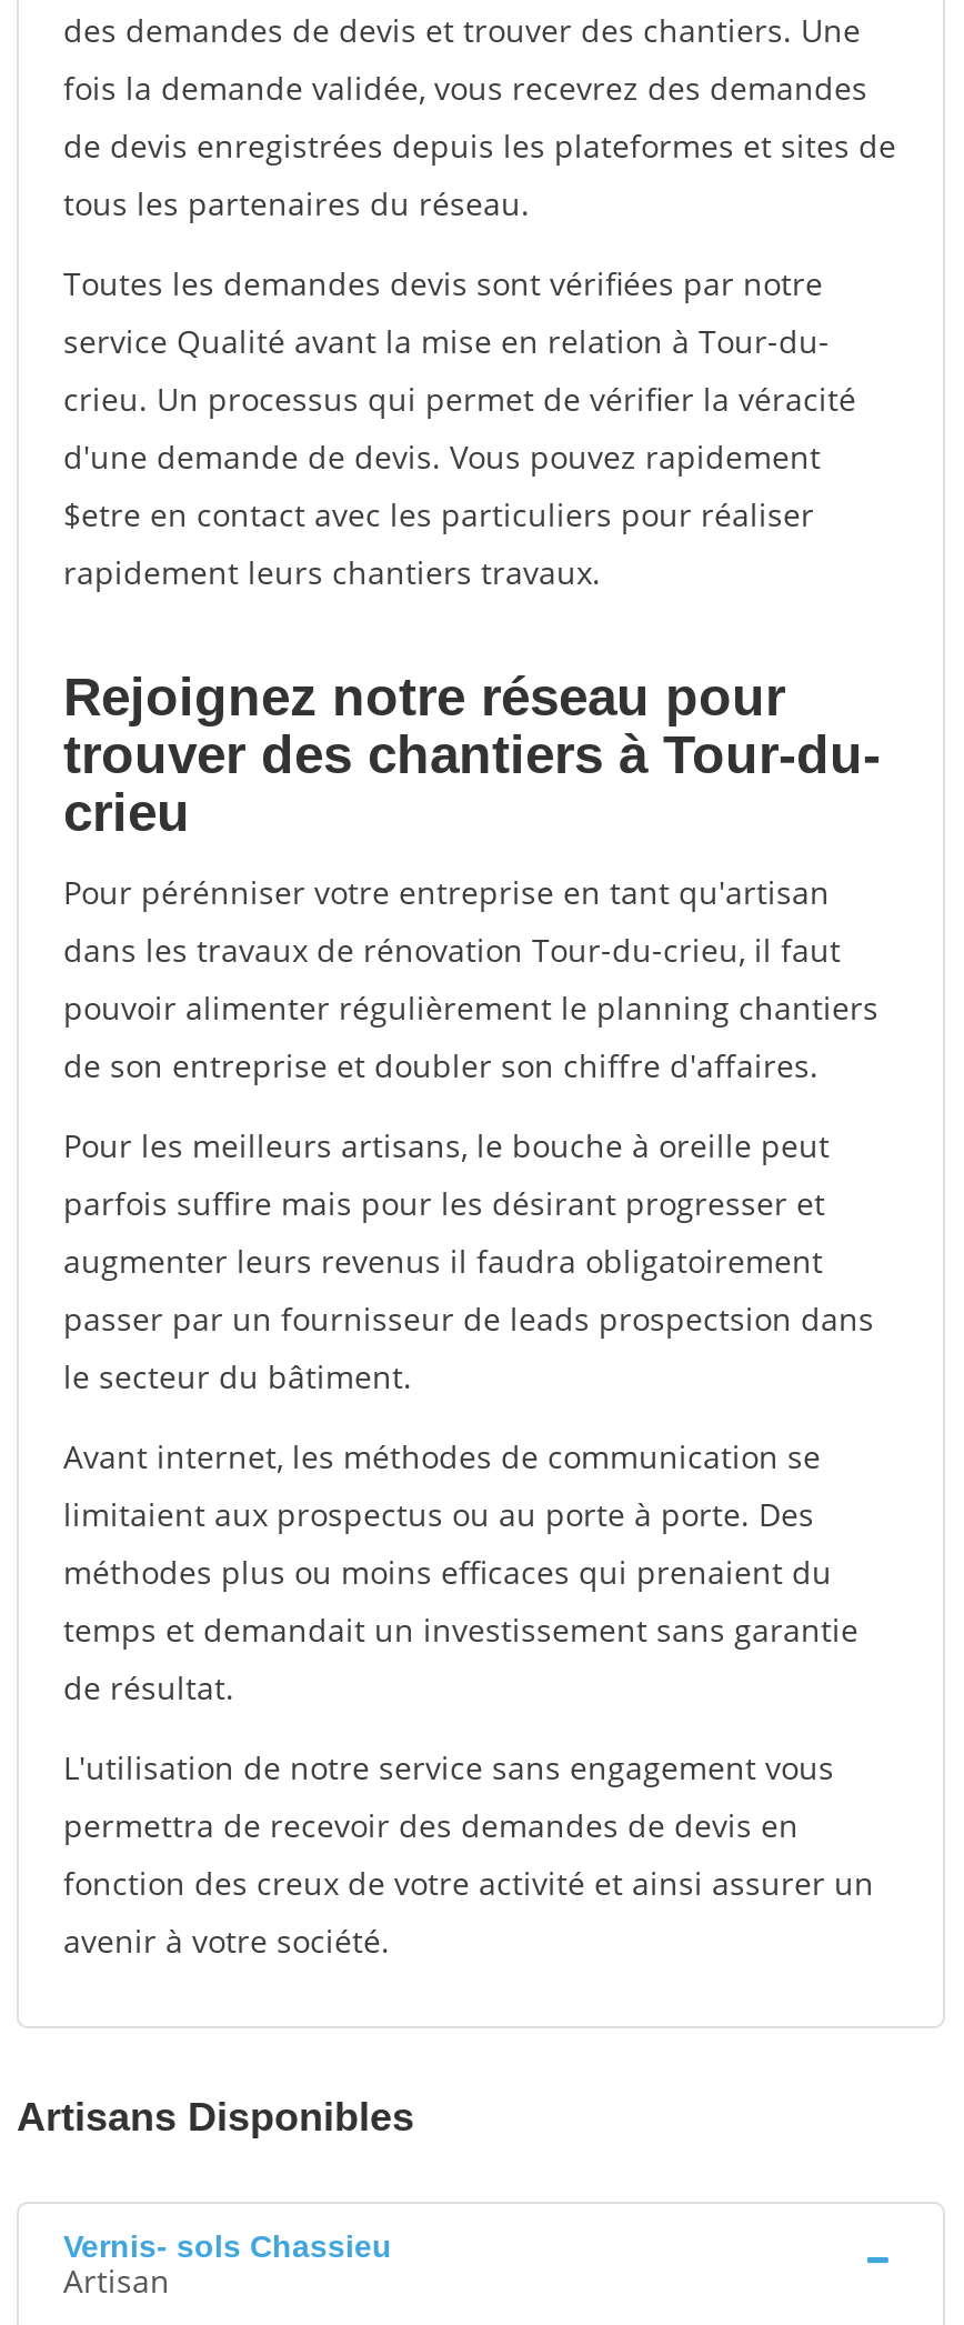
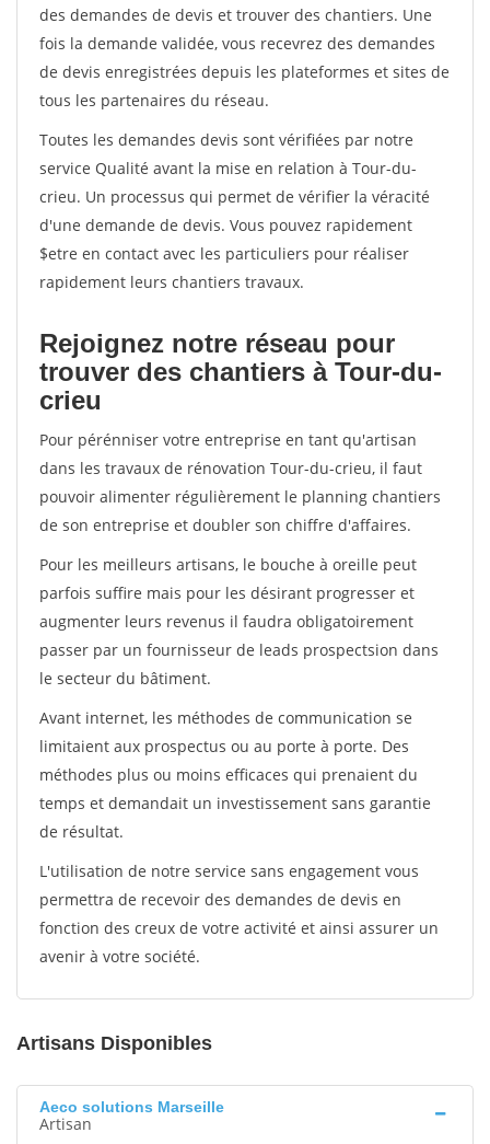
[63,2228,392,2264] Vernis- sols Chassieu -> [39,1098,224,1116] Aeco solutions Marseille

